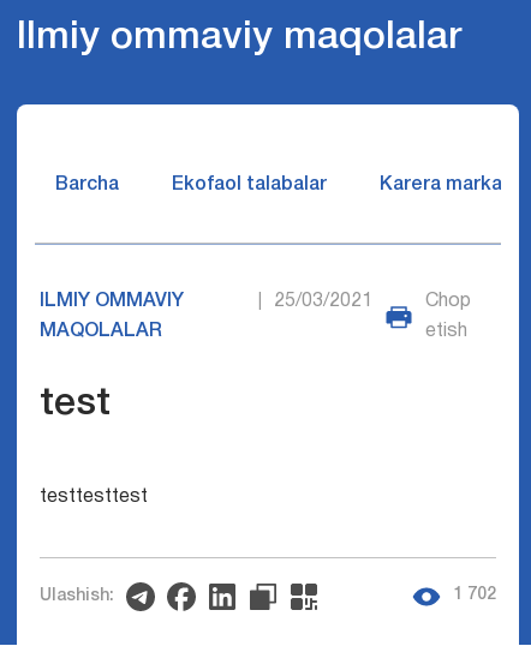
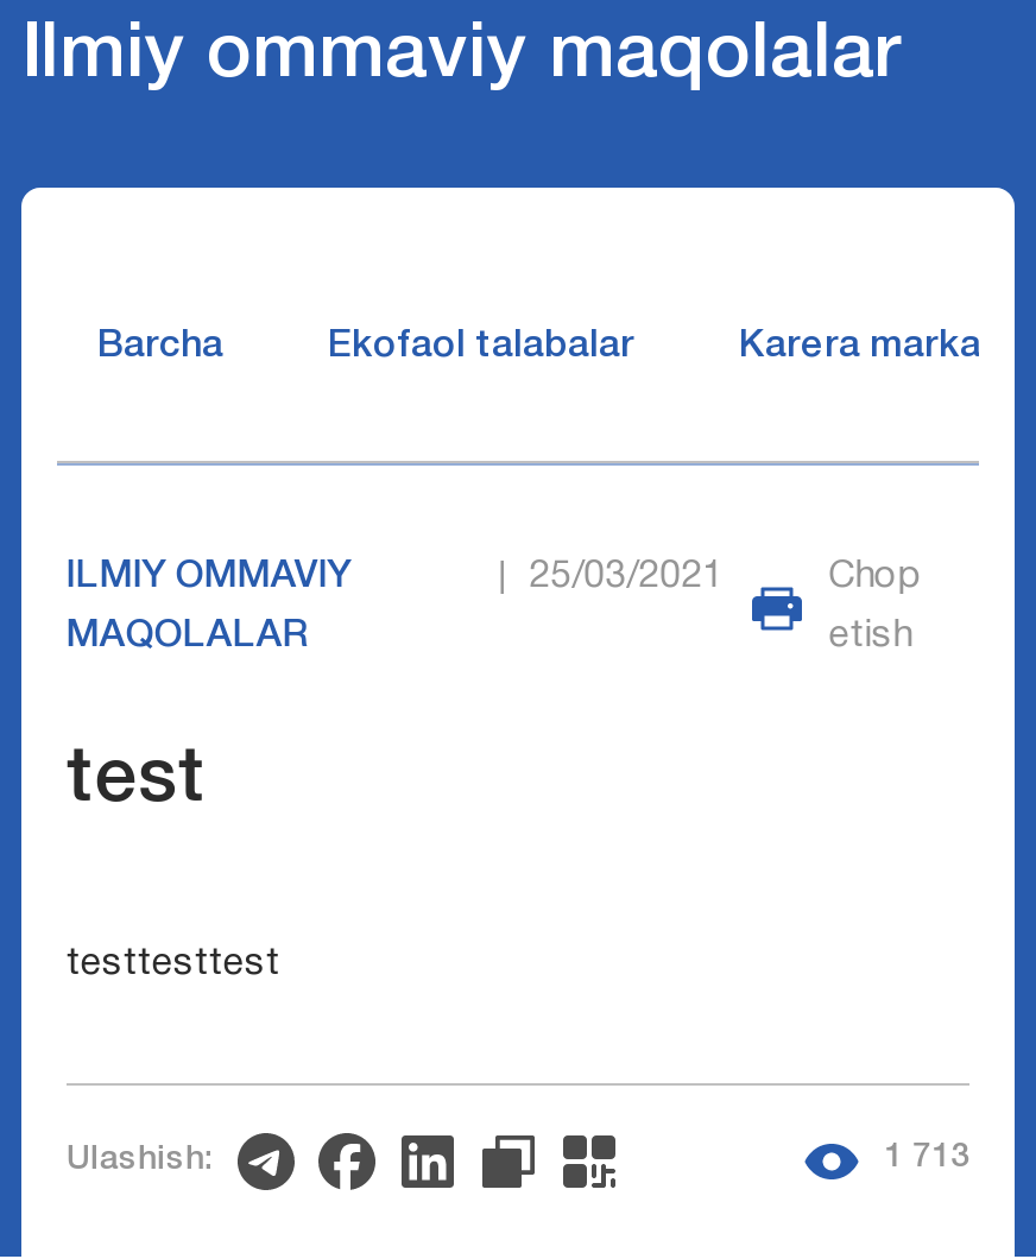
[453,587,496,603] 1 702 -> [884,1142,970,1173] 1 713

